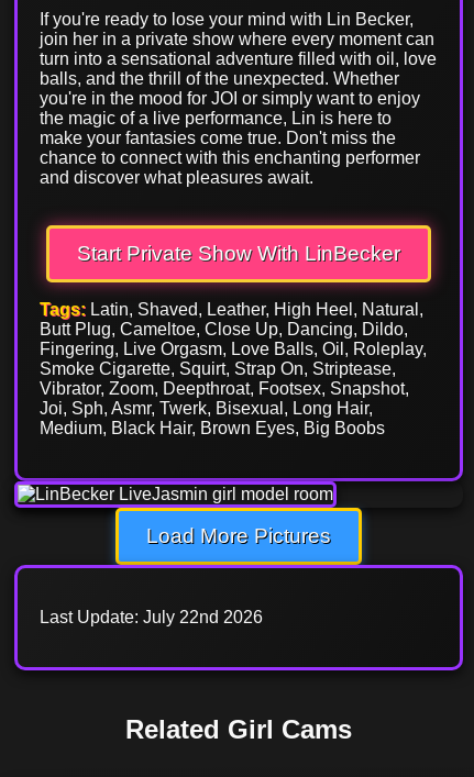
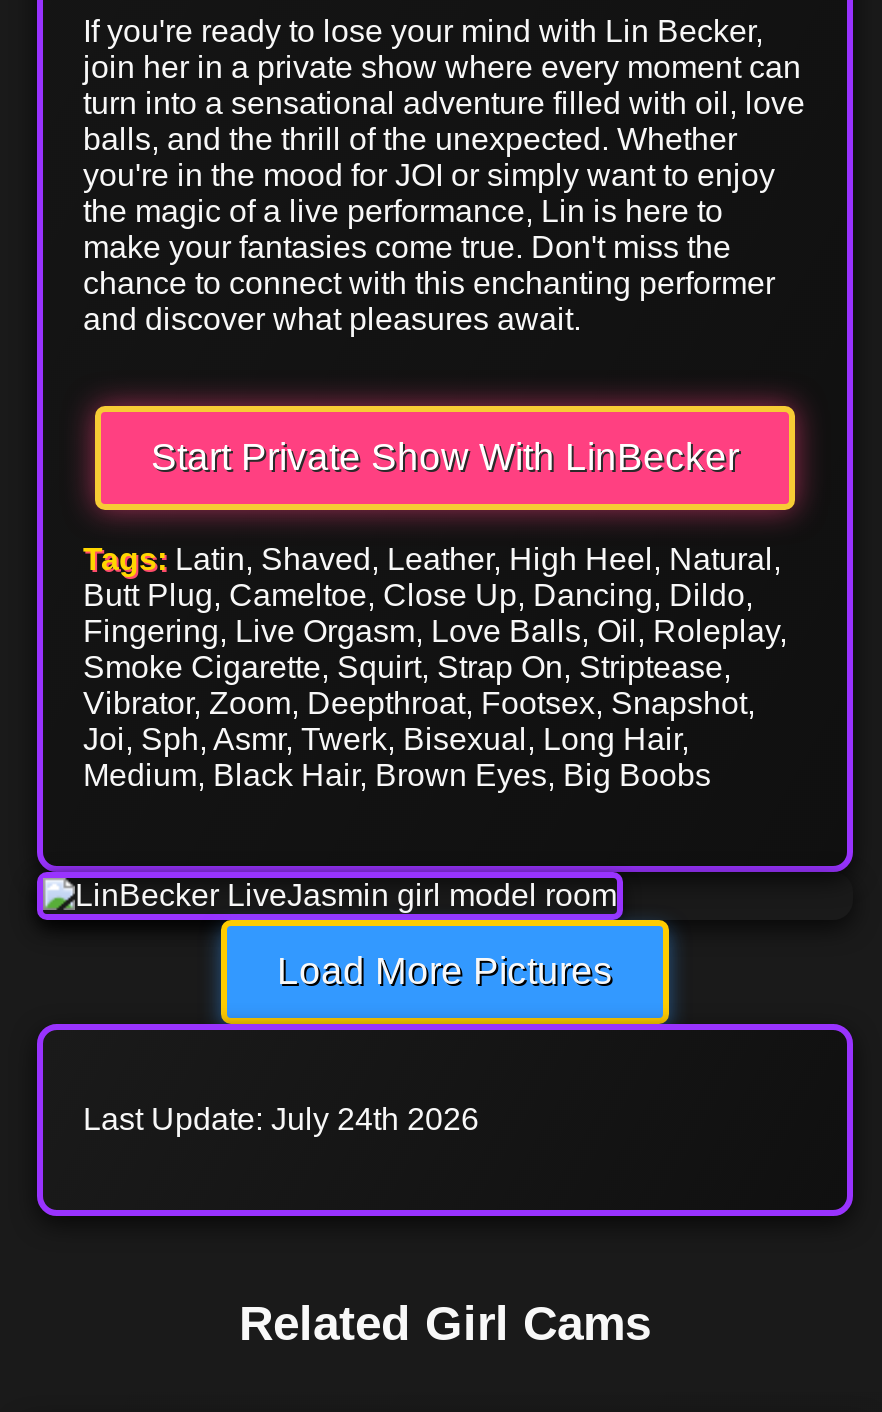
[40,608,263,627] Last Update: July 22nd 2026 -> [83,1102,479,1136] Last Update: July 24th 2026

